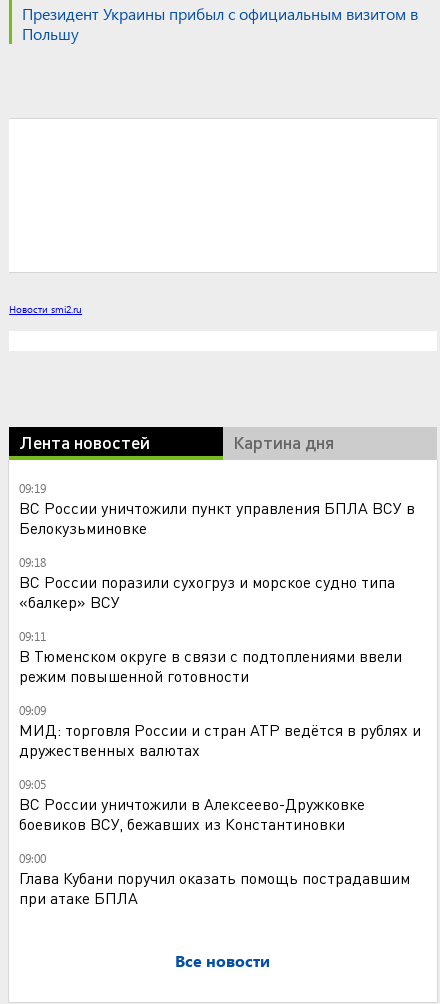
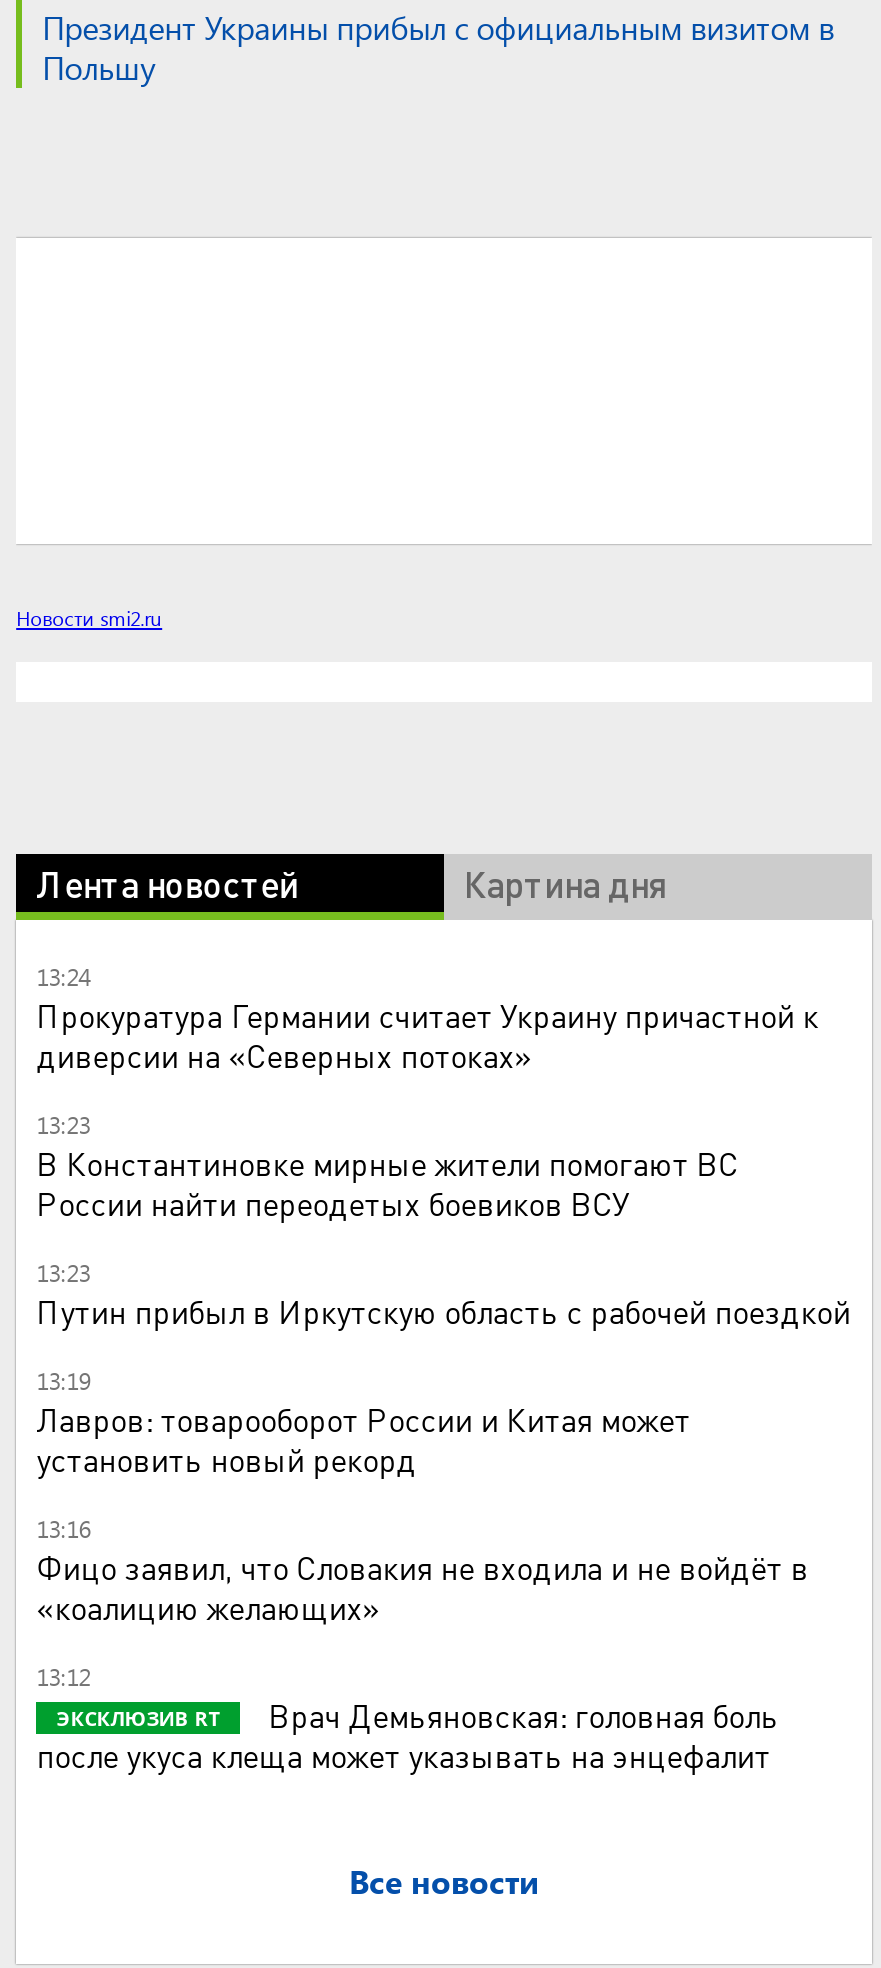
[19,479,415,537] 09:19 | ВС России уничтожили пункт управления БПЛА ВСУ в | Белокузьминовке -> [36,959,818,1075] 13:24 | Прокуратура Германии считает Украину причастной к | диверсии на «Северных потоках»
[19,553,395,611] 09:18 | ВС России поразили сухогруз и морское судно типа | «балкер» ВСУ -> [36,1107,738,1223] 13:23 | В Константиновке мирные жители помогают ВС | России найти переодетых боевиков ВСУ
[19,627,402,685] 09:11 | В Тюменском округе в связи с подтоплениями ввели | режим повышенной готовности -> [36,1255,850,1331] 13:23 | Путин прибыл в Иркутскую область с рабочей поездкой
[19,701,421,759] 09:09 | МИД: торговля России и стран АТР ведётся в рублях и | дружественных валютах -> [36,1363,690,1479] 13:19 | Лавров: товарооборот России и Китая может | установить новый рекорд
[19,775,365,833] 09:05 | ВС России уничтожили в Алексеево-Дружковке | боевиков ВСУ, бежавших из Константиновки -> [36,1511,808,1627] 13:16 | Фицо заявил, что Словакия не входила и не войдёт в | «коалицию желающих»
[19,849,410,907] 09:00 | Глава Кубани поручил оказать помощь пострадавшим | при атаке БПЛА -> [36,1659,778,1775] 13:12 | ЭКСКЛЮЗИВ RT | Врач Демьяновская: головная боль | после укуса клеща может указывать на энцефалит

